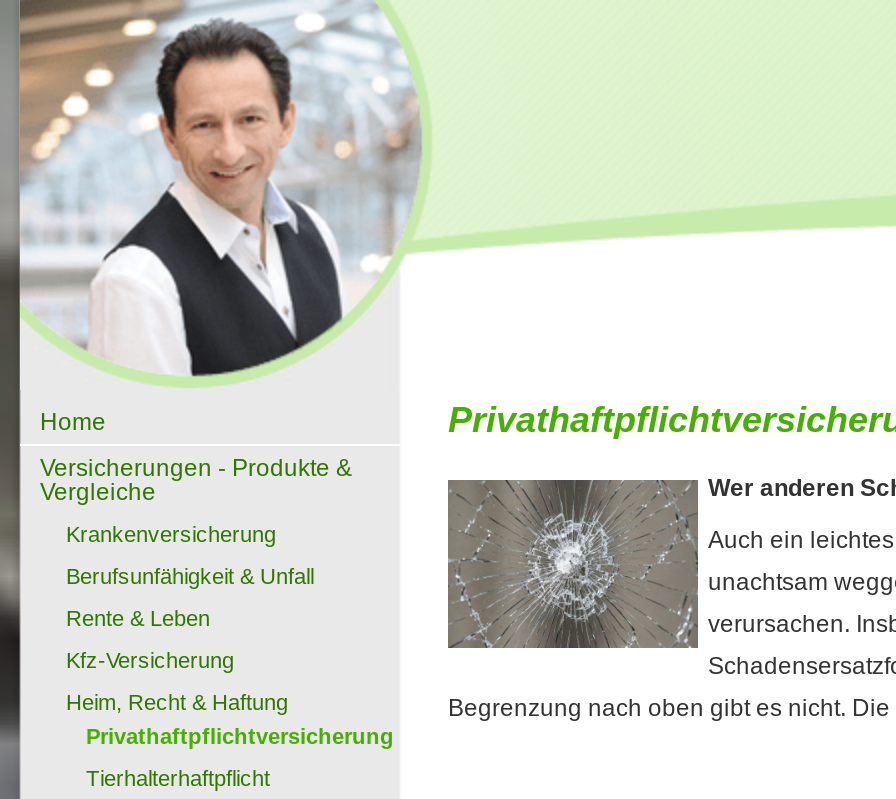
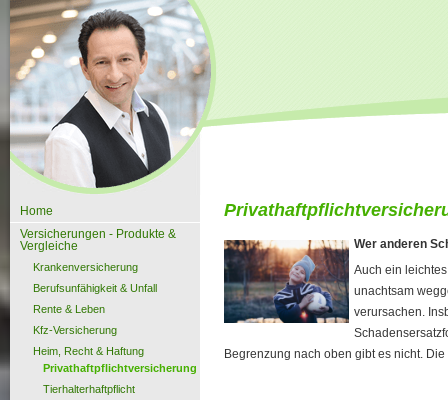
[446,478,700,650] [image] -> [223,240,350,324] [image]

